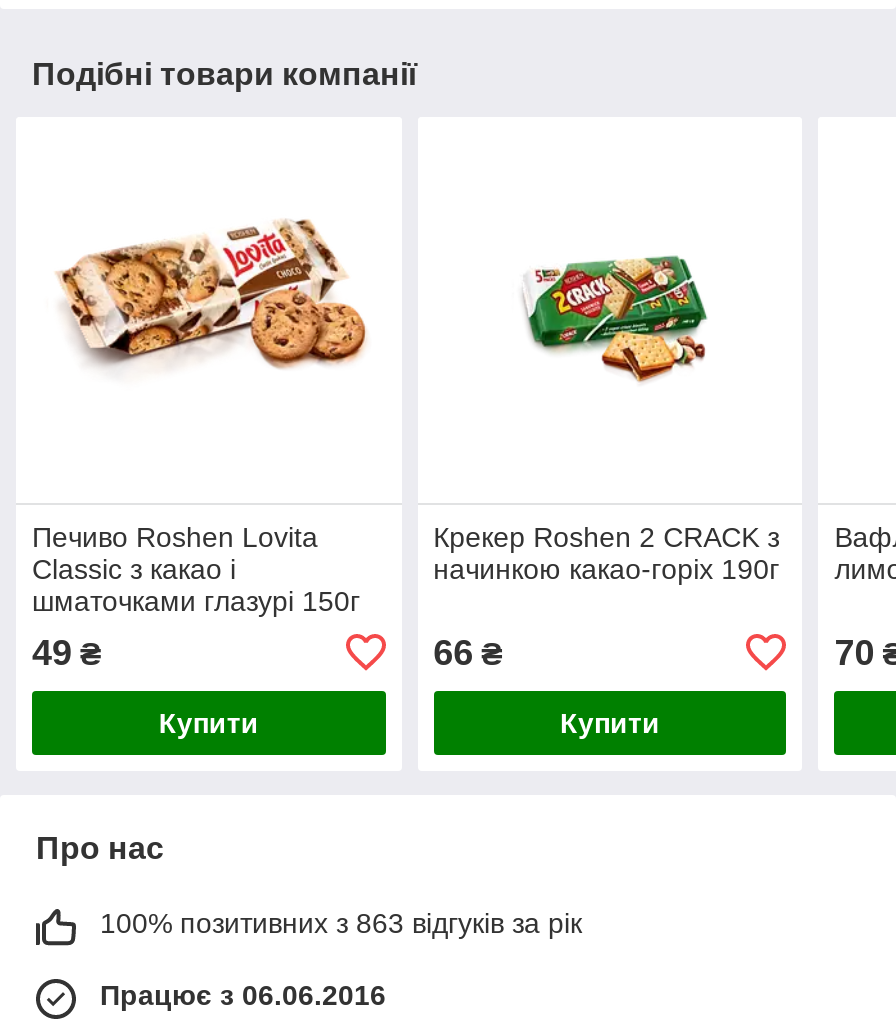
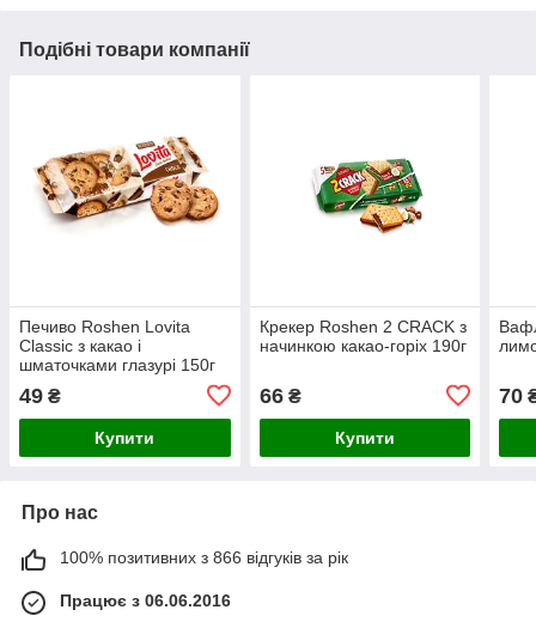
[100,907,582,939] 100% позитивних з 863 відгуків за рік -> [60,548,348,567] 100% позитивних з 866 відгуків за рік

